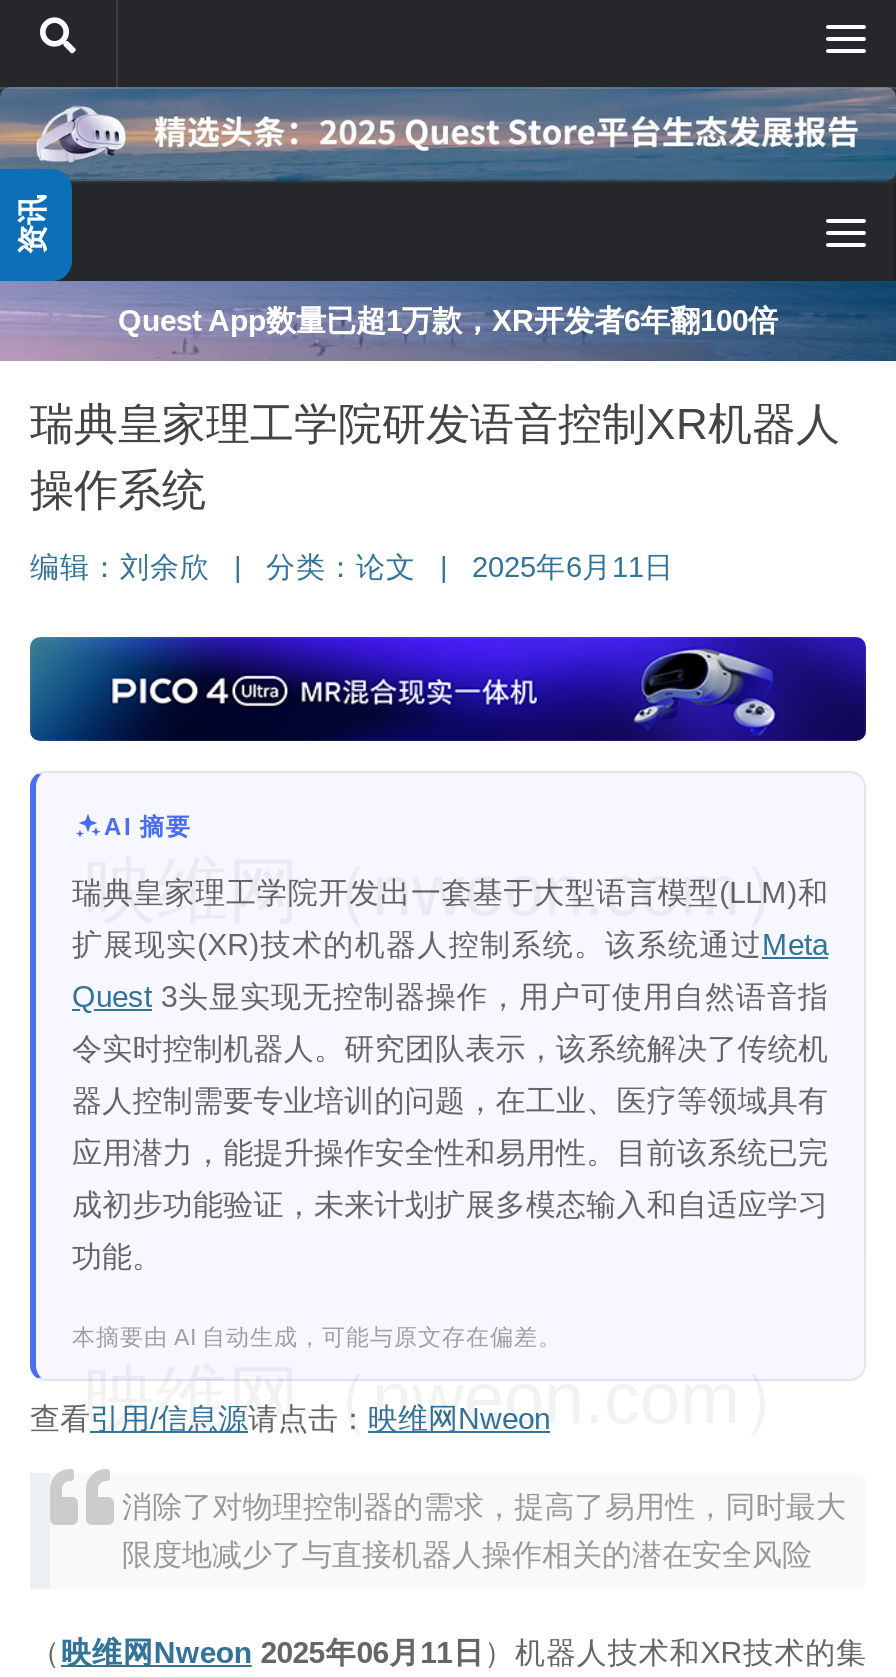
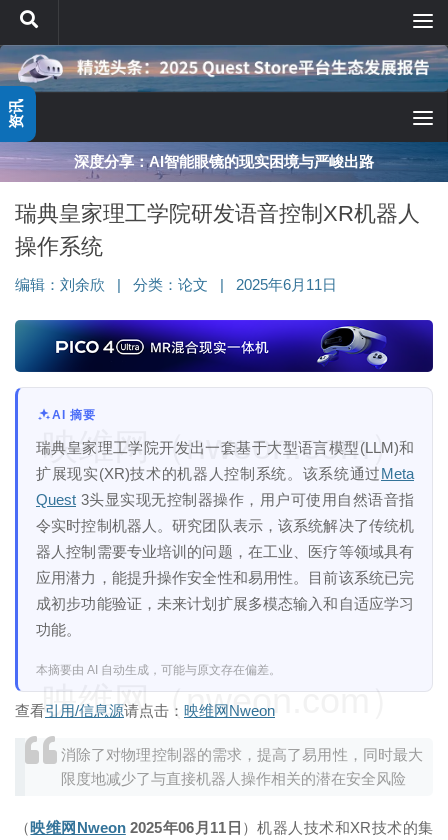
[118,304,778,338] Quest App数量已超1万款，XR开发者6年翻100倍 -> [74,153,374,170] 深度分享：AI智能眼镜的现实困境与严峻出路

